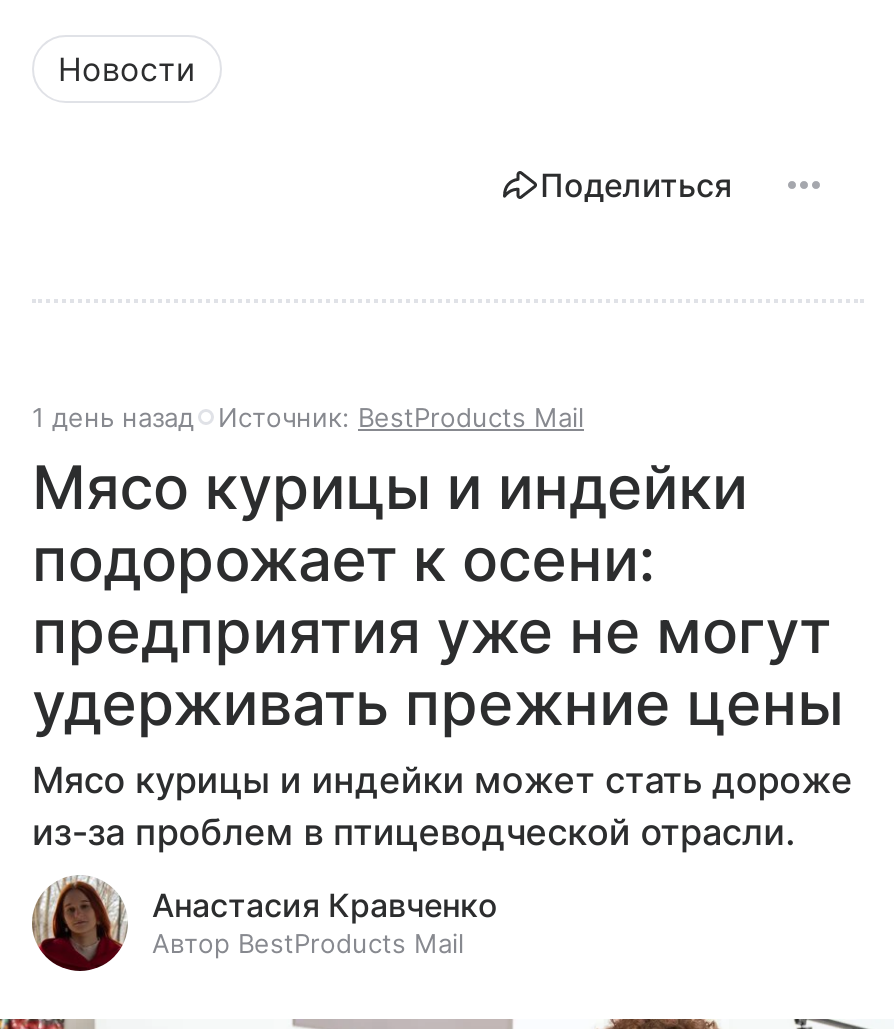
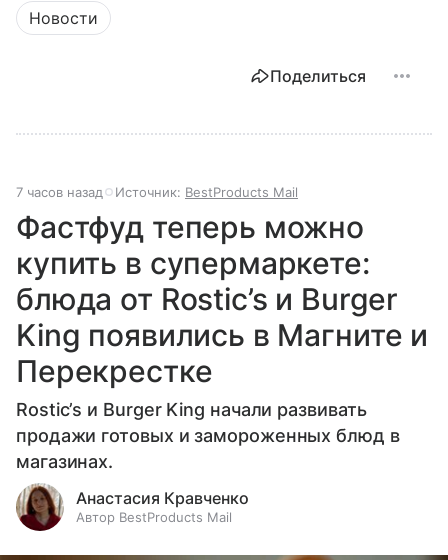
[32,402,584,434] 1 день назад Источник: BestProducts Mail -> [16,184,298,200] 7 часов назад Источник: BestProducts Mail
[32,452,853,854] Мясо курицы и индейки | подорожает к осени: | предприятия уже не могут | удерживать прежние цены | Мясо курицы и индейки может стать дороже | из-за проблем в птицеводческой отрасли. -> [16,209,428,472] Фастфуд теперь можно | купить в супермаркете: | блюда от Rostic’s и Burger | King появились в Магните и | Перекрестке | Rostic’s и Burger King начали развивать | продажи готовых и замороженных блюд в | магазинах.

